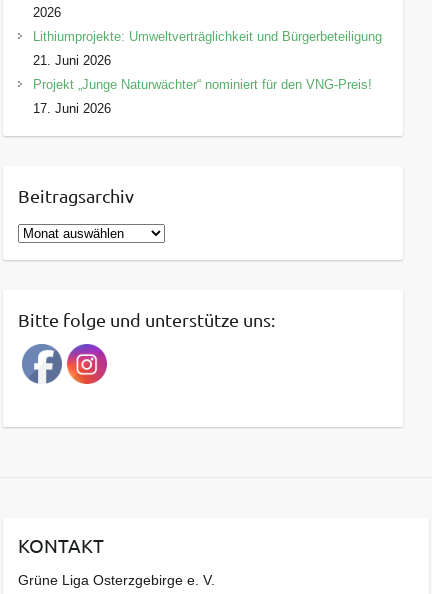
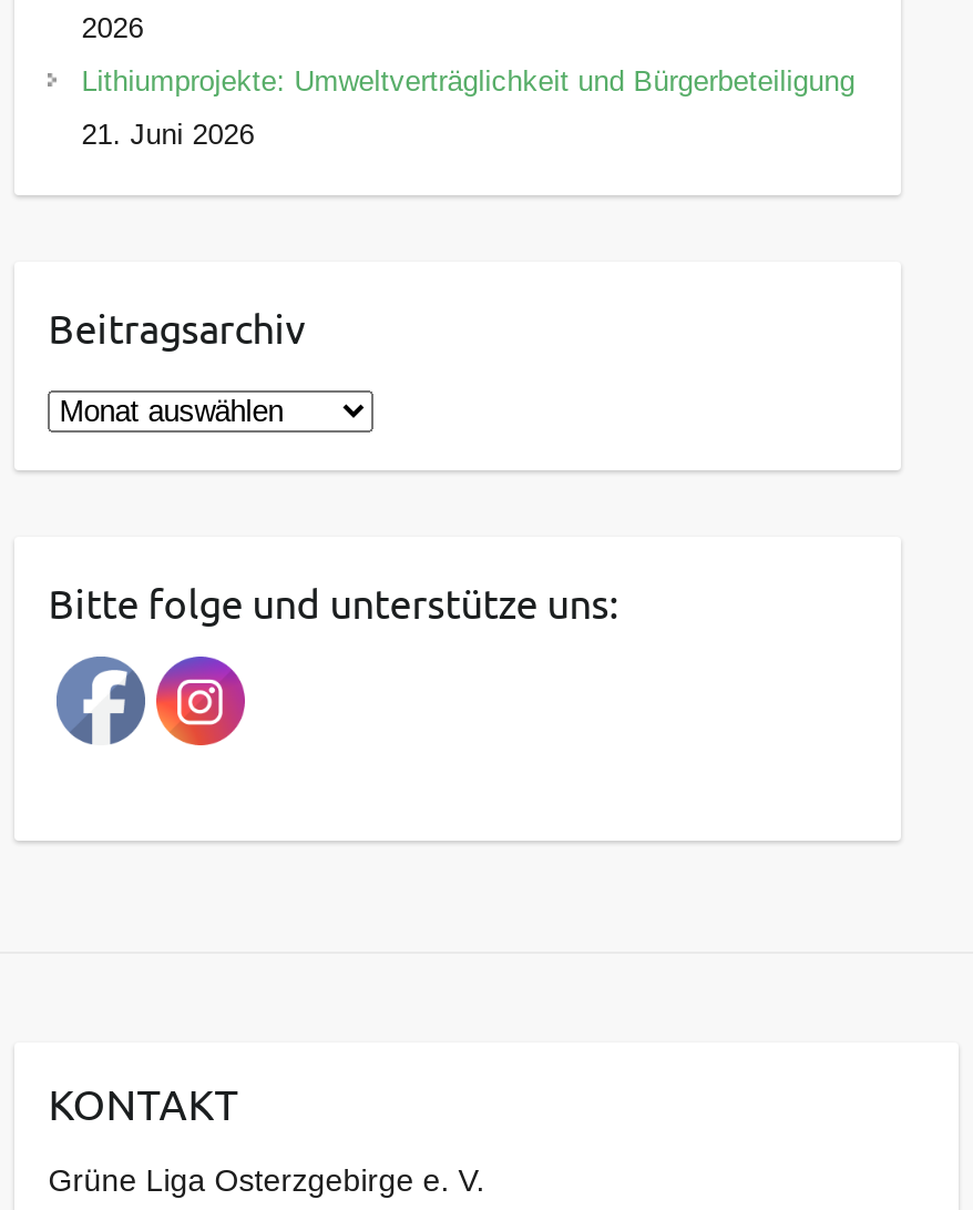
[33,77,372,116] Projekt „Junge Naturwächter“ nominiert für den VNG-Preis! | 17. Juni 2026 -> none

